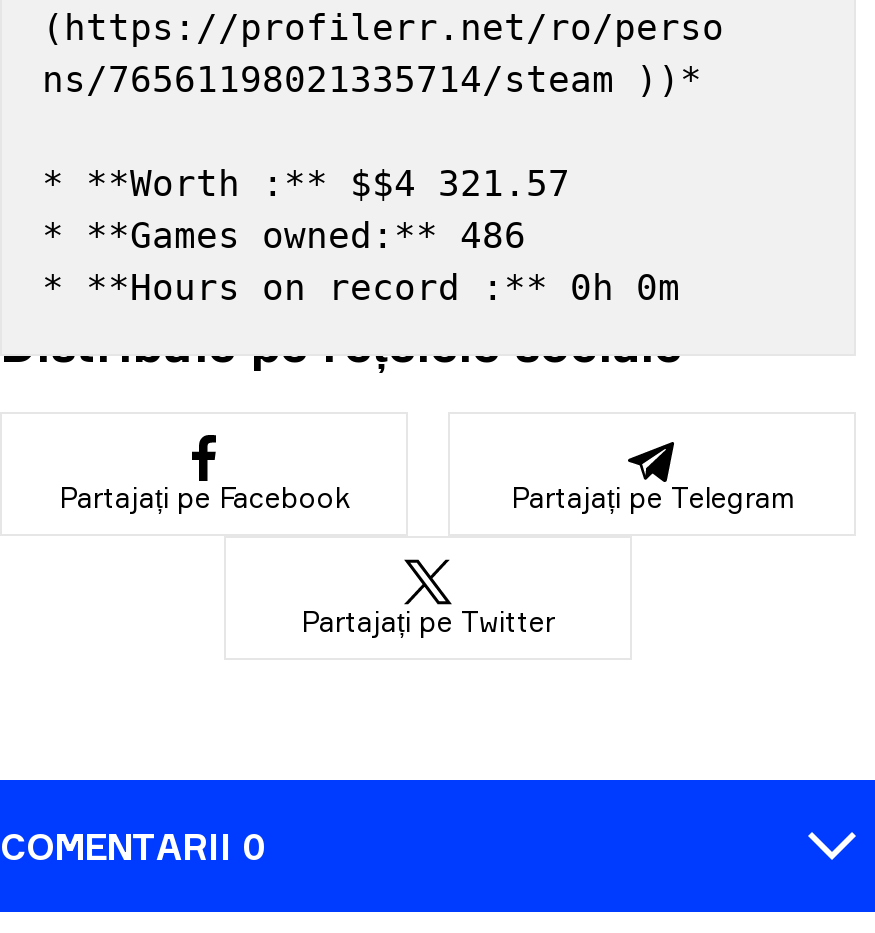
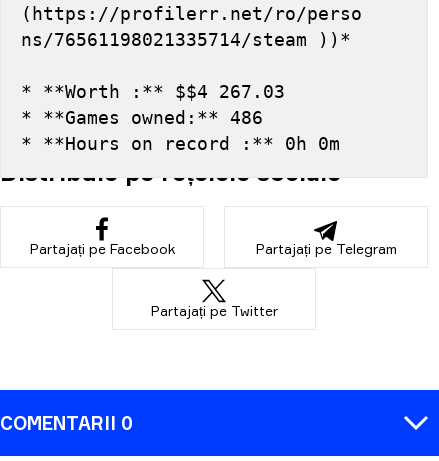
[42,162,570,204] * **Worth :** $$4 321.57 -> [21,81,285,102] * **Worth :** $$4 267.03

